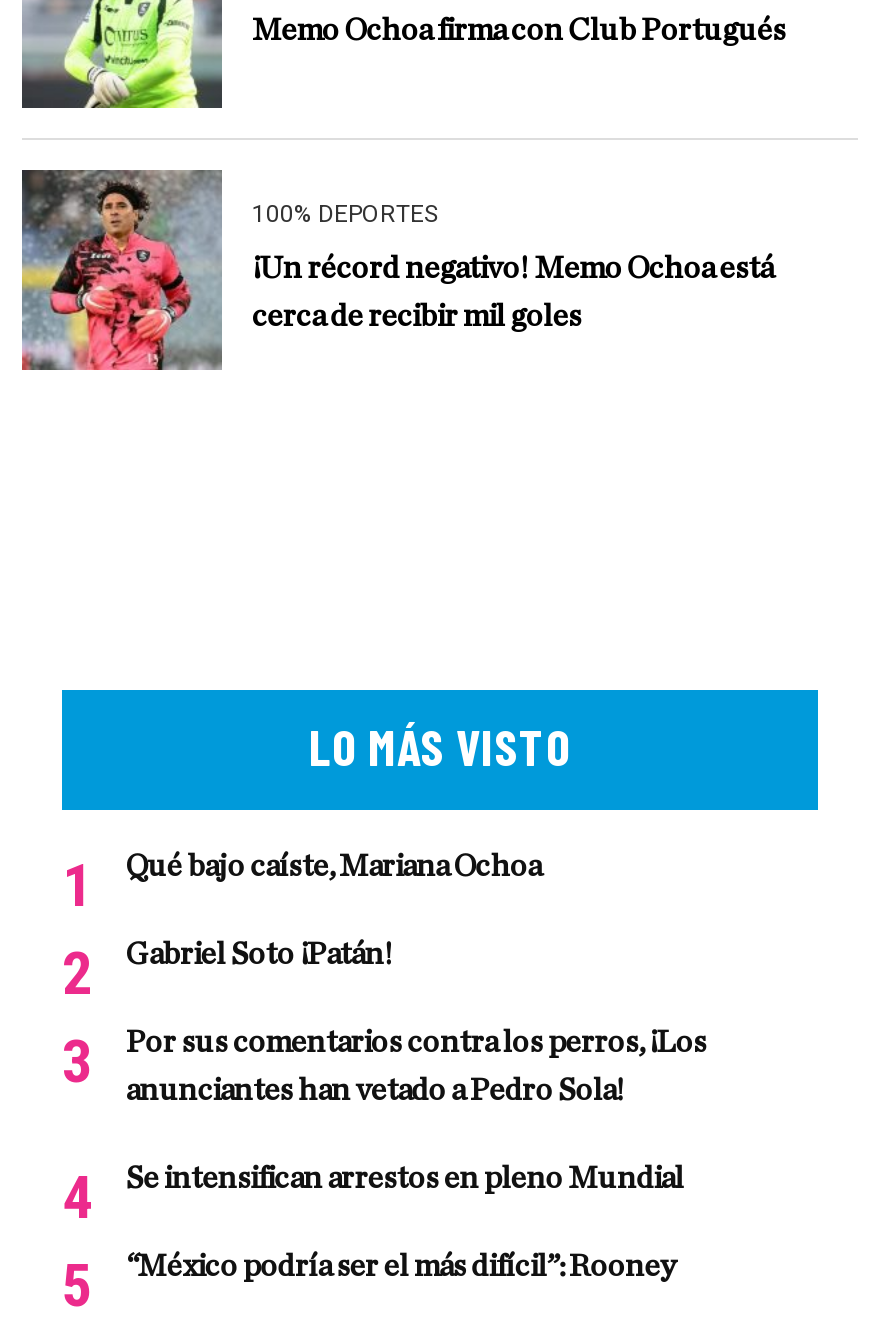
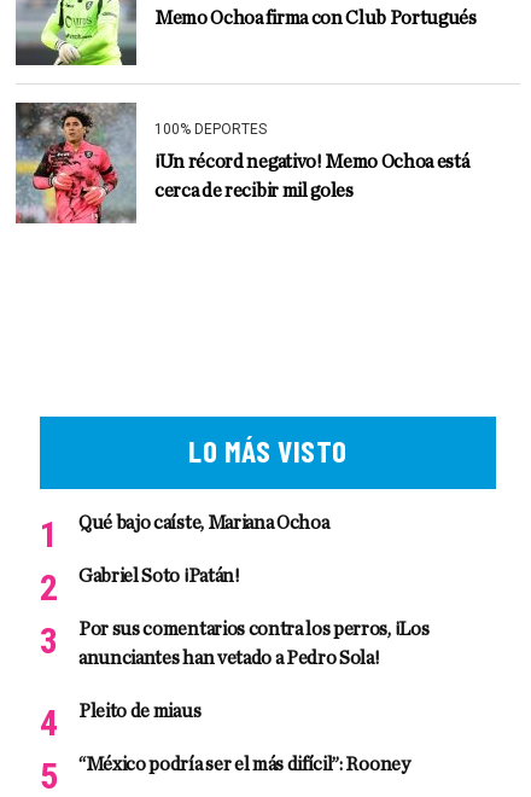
[126,1162,684,1194] Se intensifican arrestos en pleno Mundial -> [78,702,201,721] Pleito de miaus

